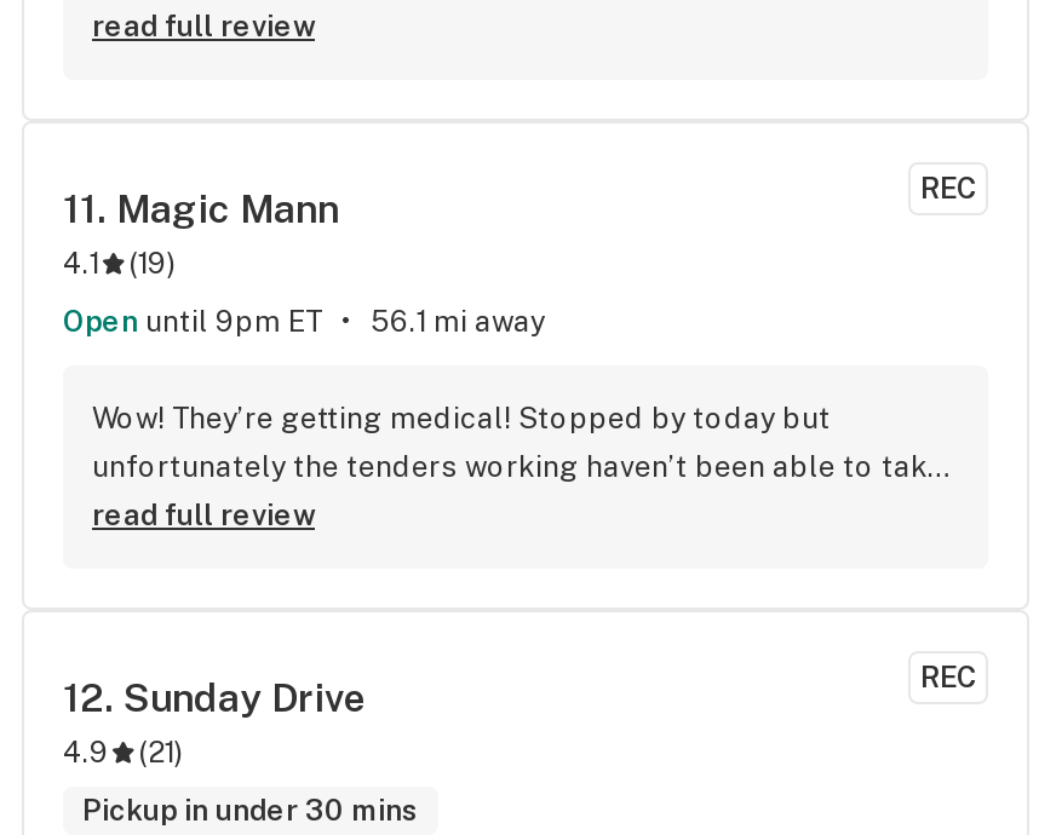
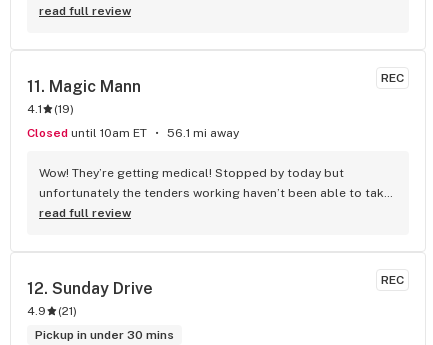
[85,305,322,339] Open until 9pm ET -> [35,126,147,140] Closed until 10am ET

